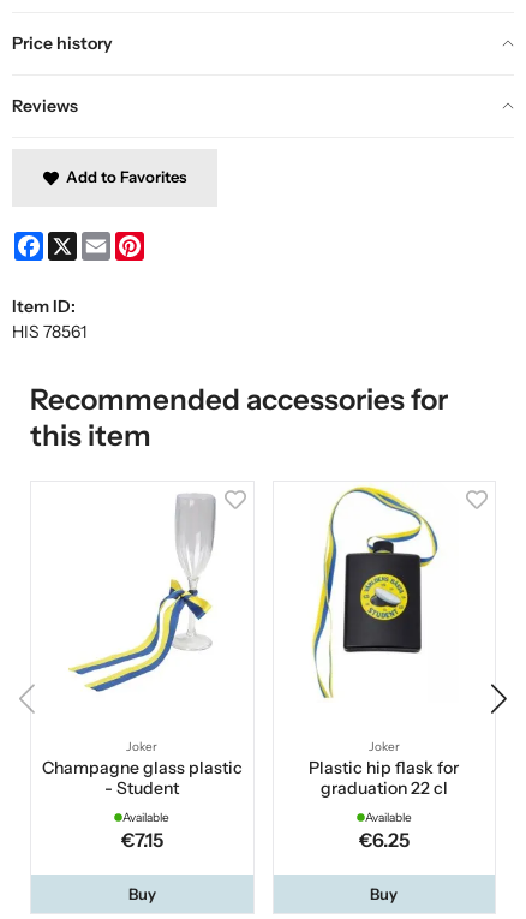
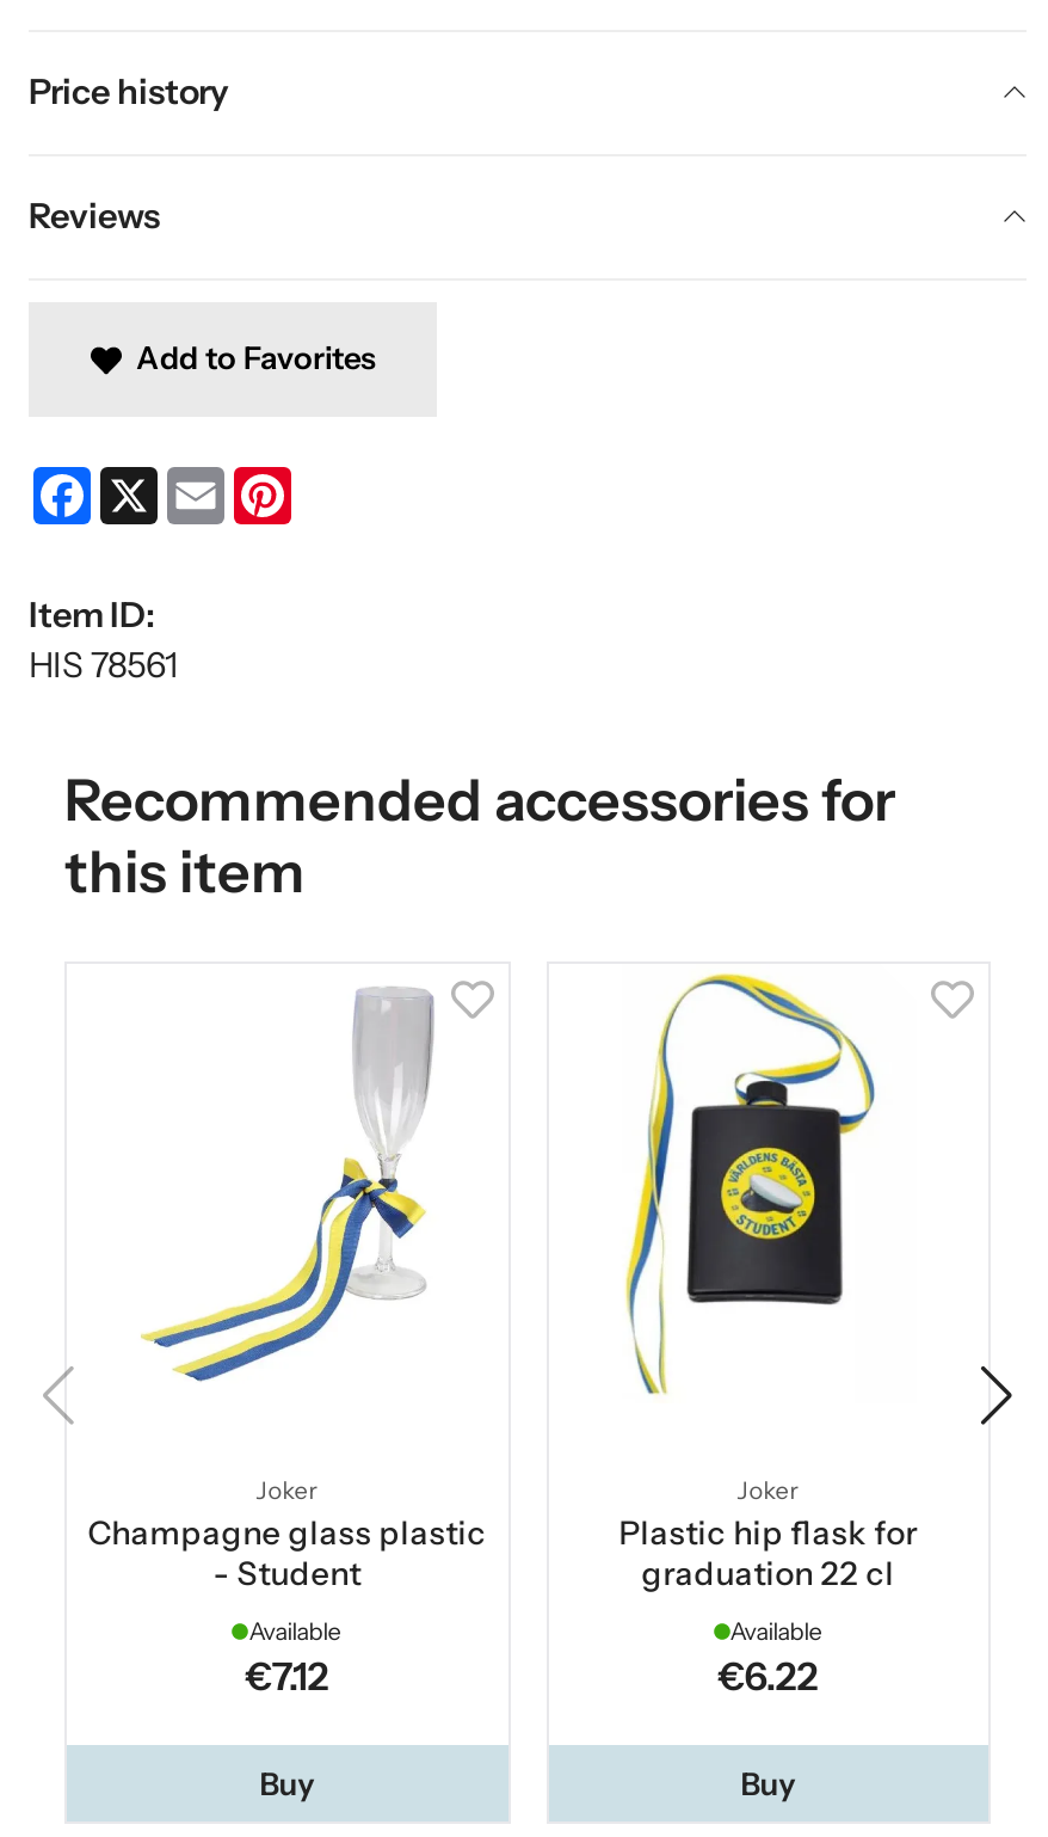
[121,829,163,852] €7.15 -> [245,1654,329,1700] €7.12
[359,829,409,852] €6.25 -> [718,1654,818,1700] €6.22

